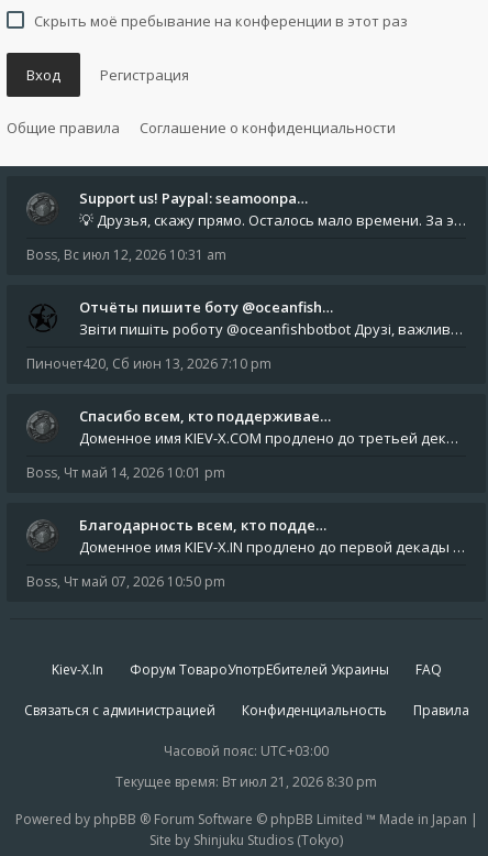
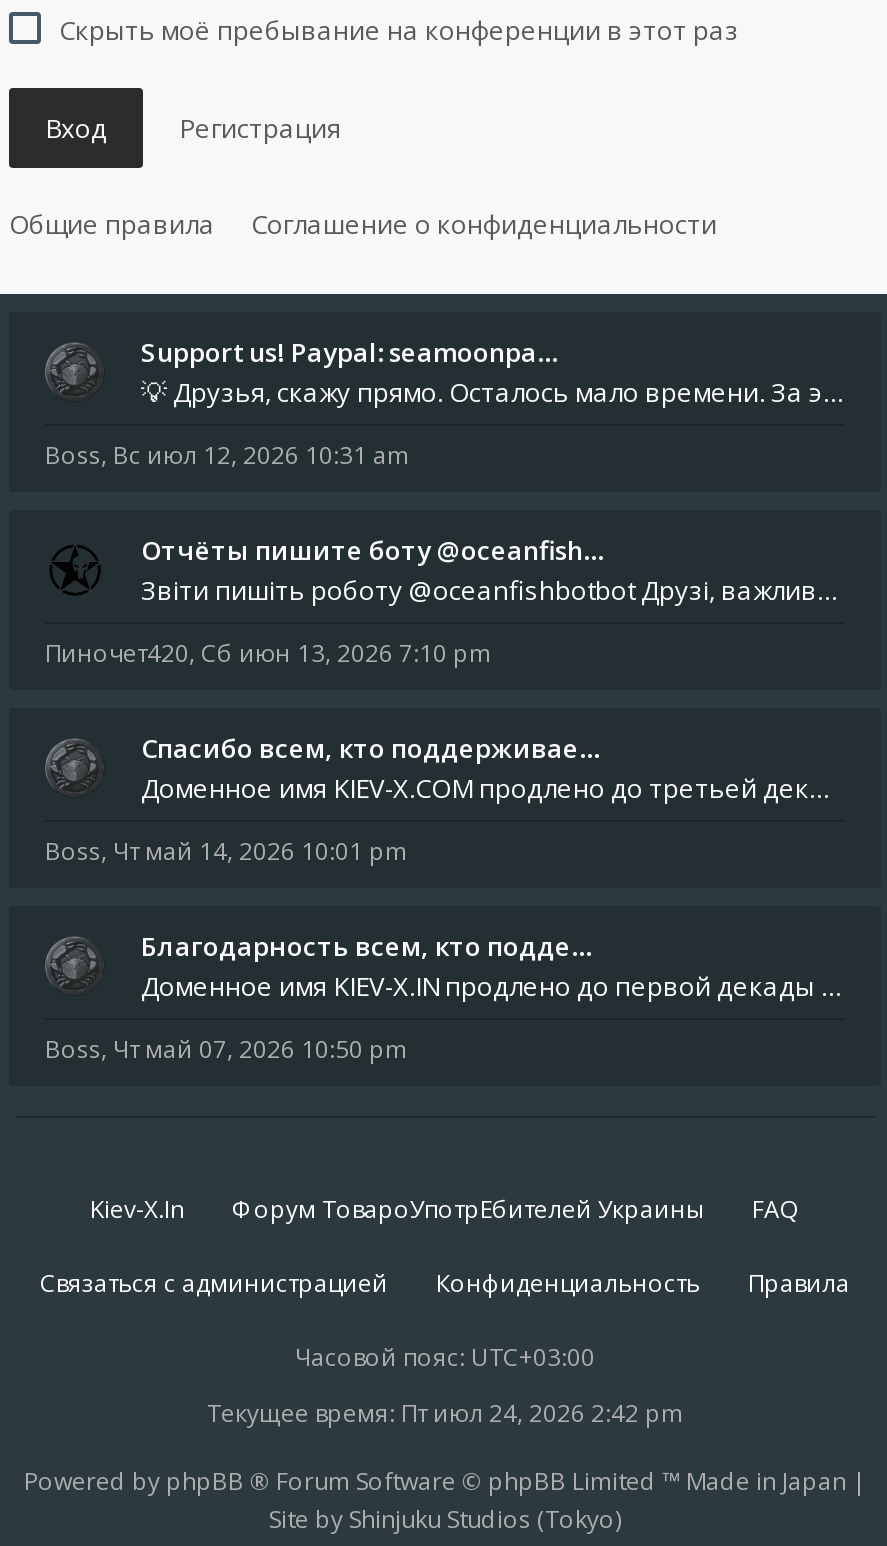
[115,772,377,791] Текущее время: Вт июл 21, 2026 8:30 pm -> [207,1396,683,1430] Текущее время: Пт июл 24, 2026 2:42 pm

